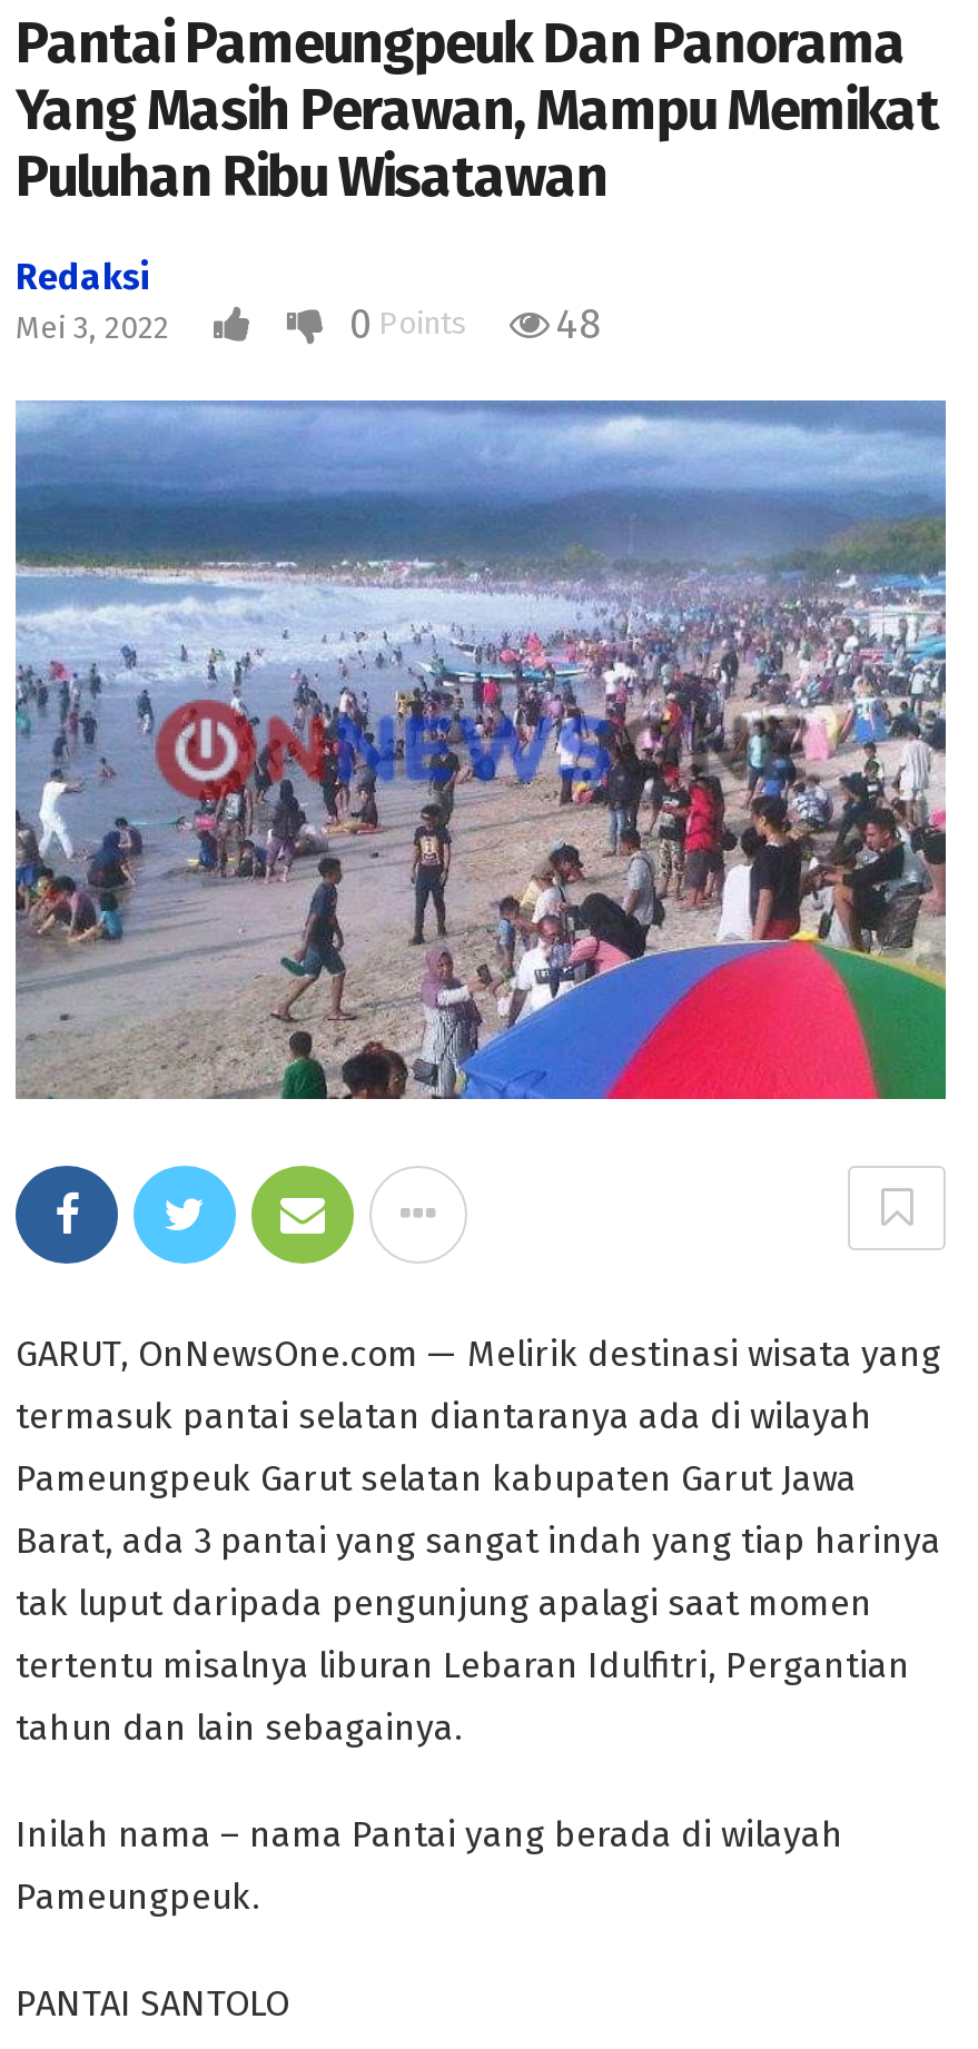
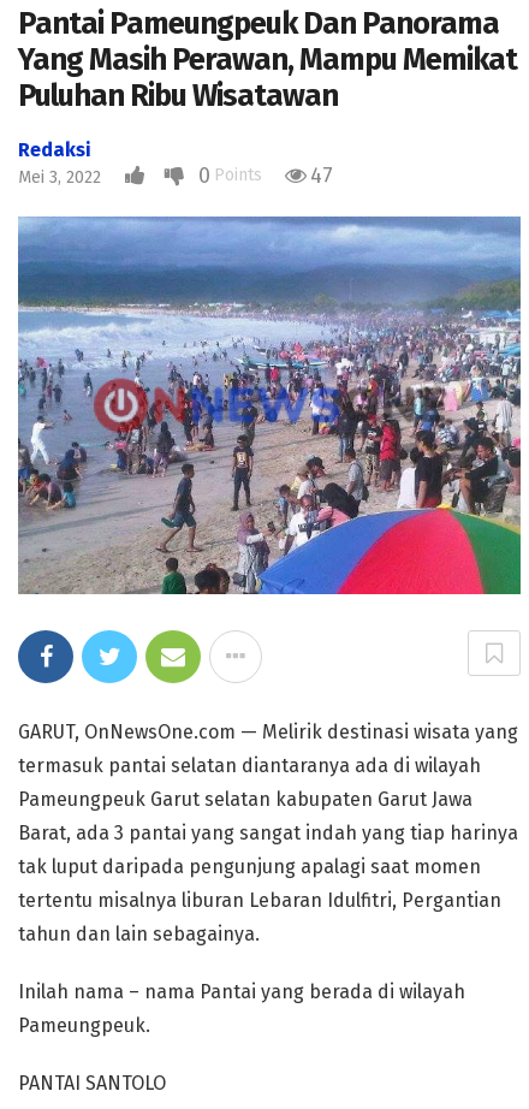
[349,300,601,349] 0 Points 48 -> [198,162,333,189] 0 Points 47

